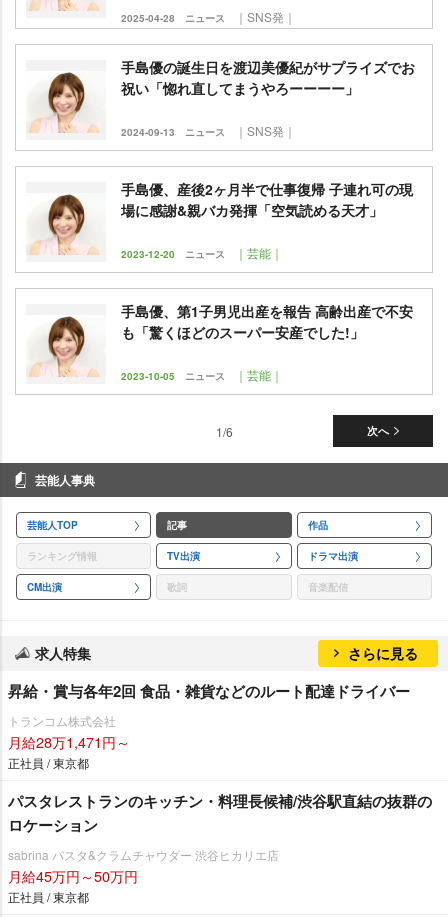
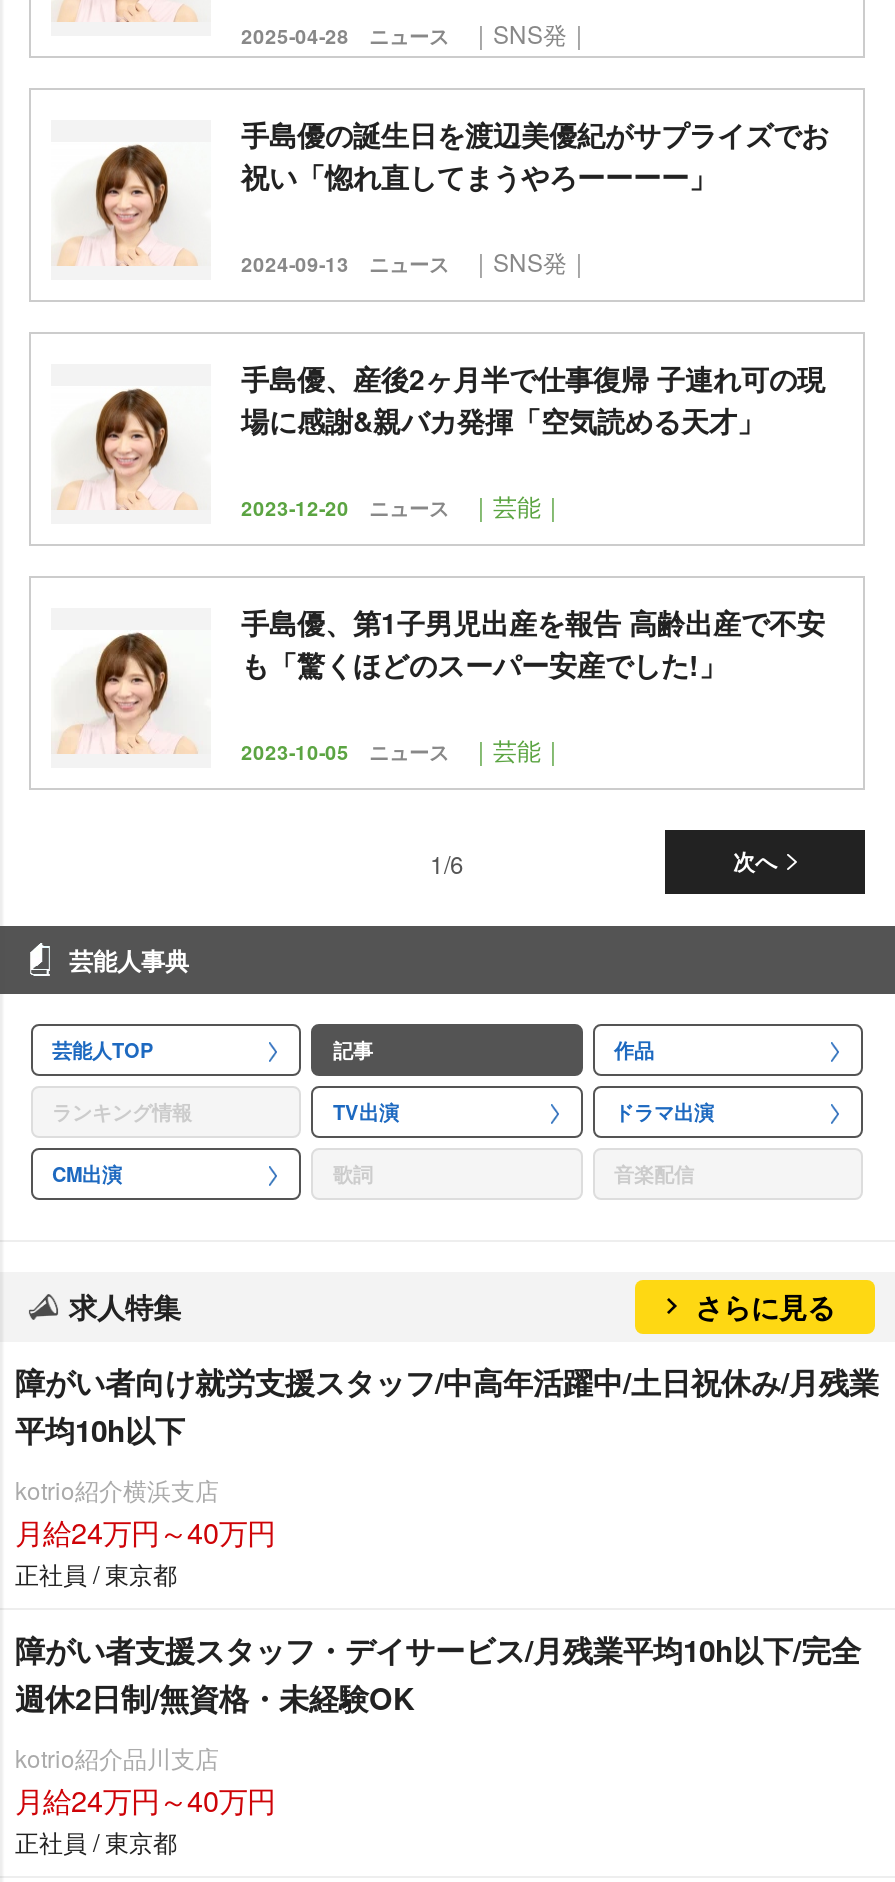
[8,680,410,702] 昇給・賞与各年2回 食品・雑貨などのルート配達ドライバー -> [15,1360,879,1452] 障がい者向け就労支援スタッフ/中高年活躍中/土日祝休み/月残業 | 平均10h以下
[8,712,130,752] トランコム株式会社 | 月給28万1,471円～ -> [15,1472,275,1552] kotrio紹介横浜支店 | 月給24万円～40万円
[8,790,432,836] パスタレストランのキッチン・料理長候補/渋谷駅直結の抜群の | ロケーション -> [15,1628,861,1720] 障がい者支援スタッフ・デイサービス/月残業平均10h以下/完全 | 週休2日制/無資格・未経験OK
[8,846,279,886] sabrina パスタ&クラムチャウダー 渋谷ヒカリエ店 | 月給45万円～50万円 -> [15,1740,275,1820] kotrio紹介品川支店 | 月給24万円～40万円

